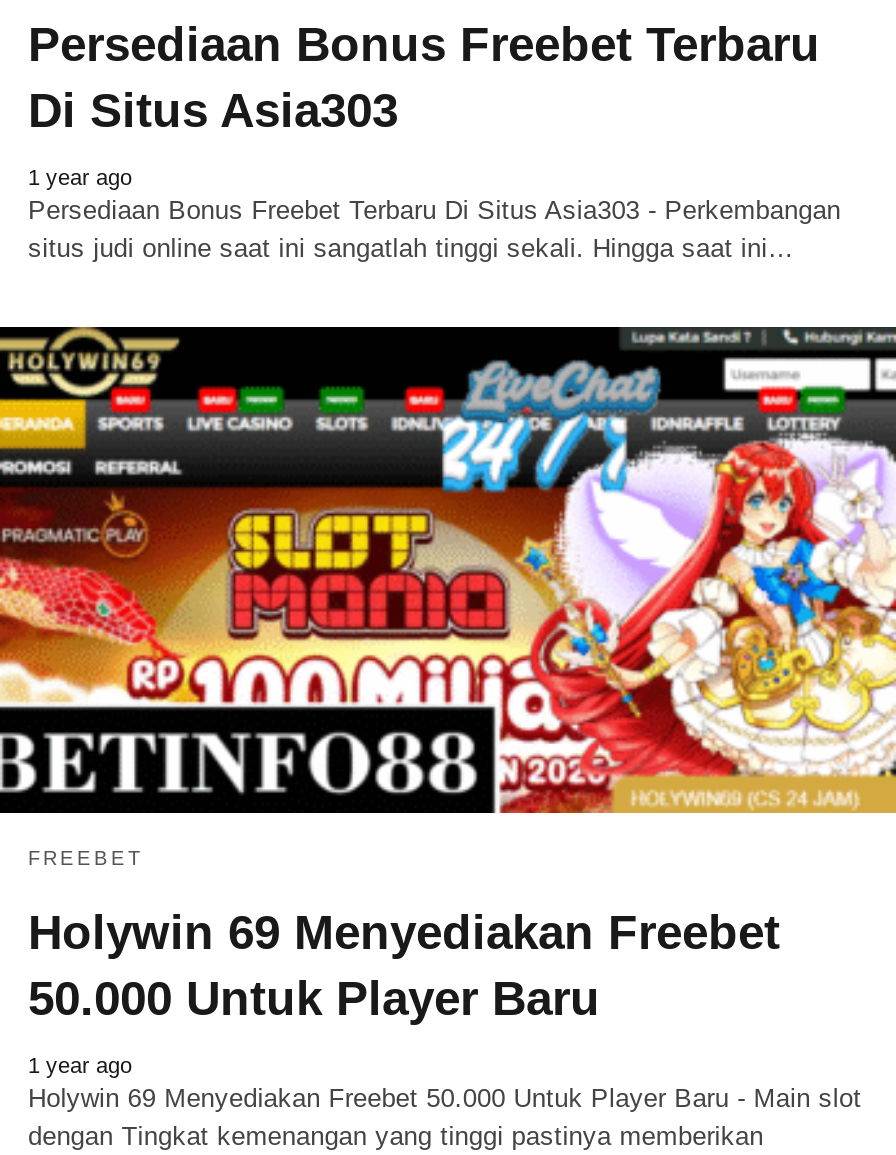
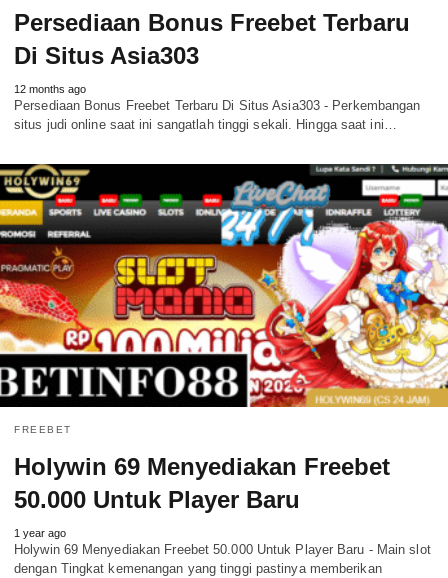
[28,165,132,189] 1 year ago -> [14,83,86,95] 12 months ago

